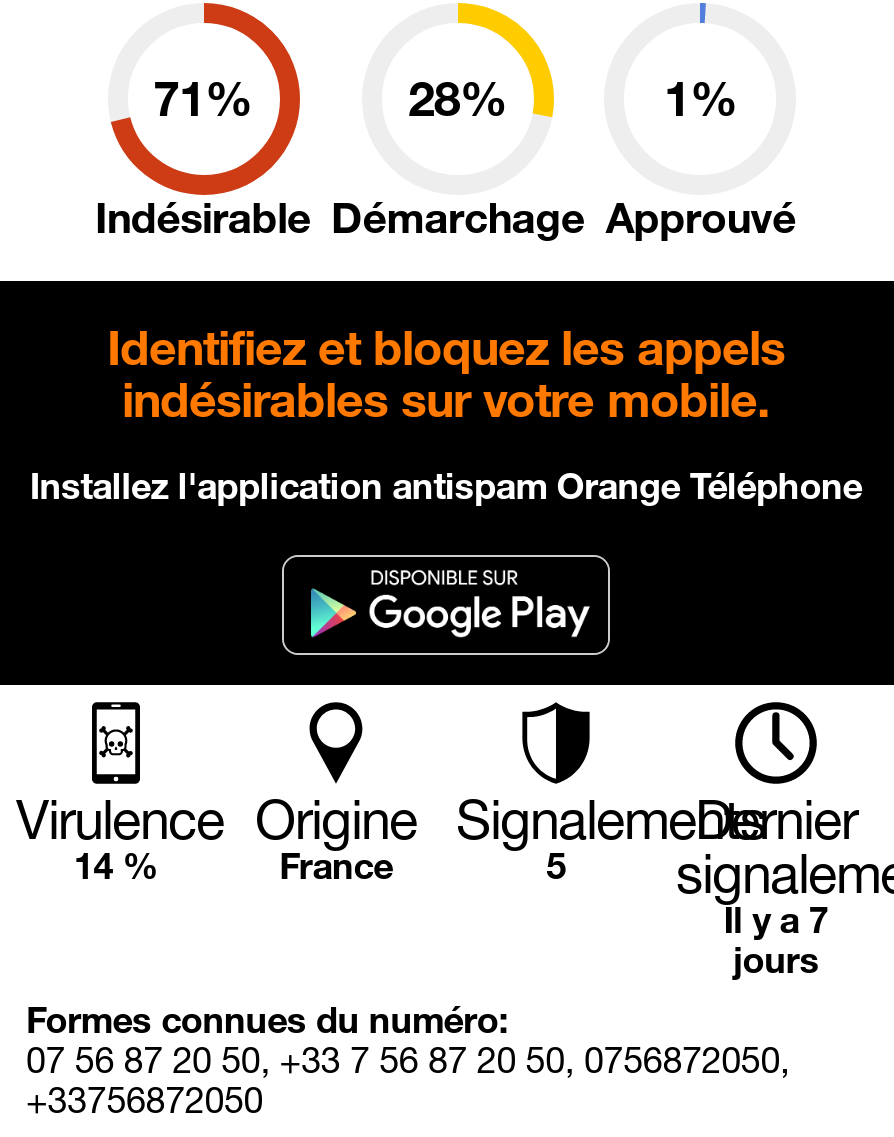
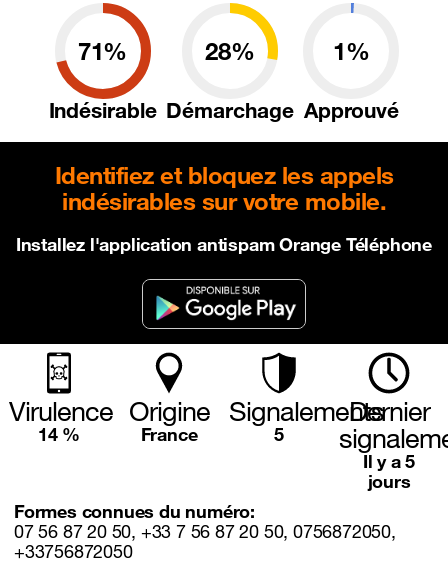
[724,897,828,941] Il y a 7 -> [363,450,415,472] Il y a 5

